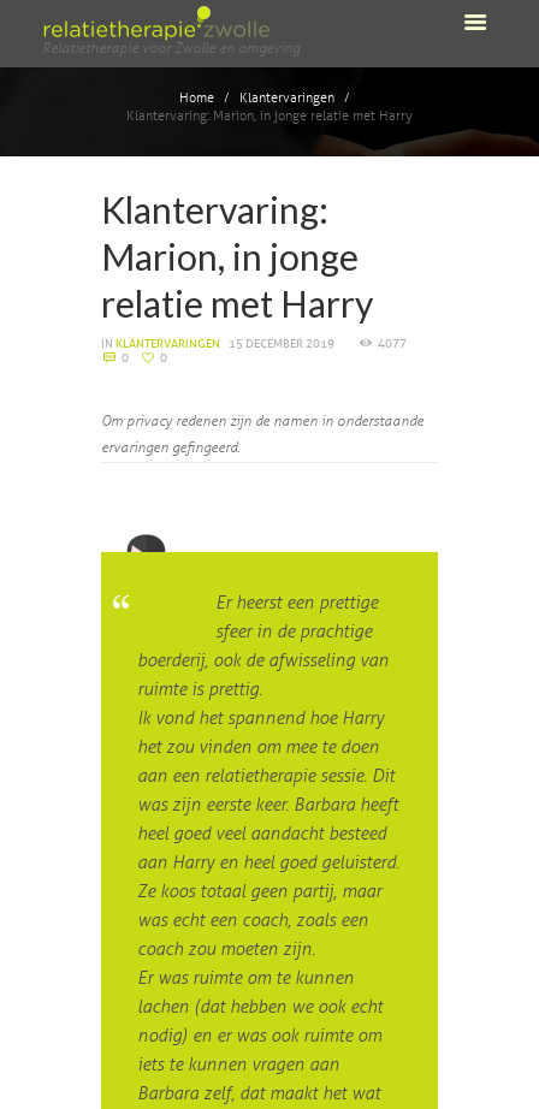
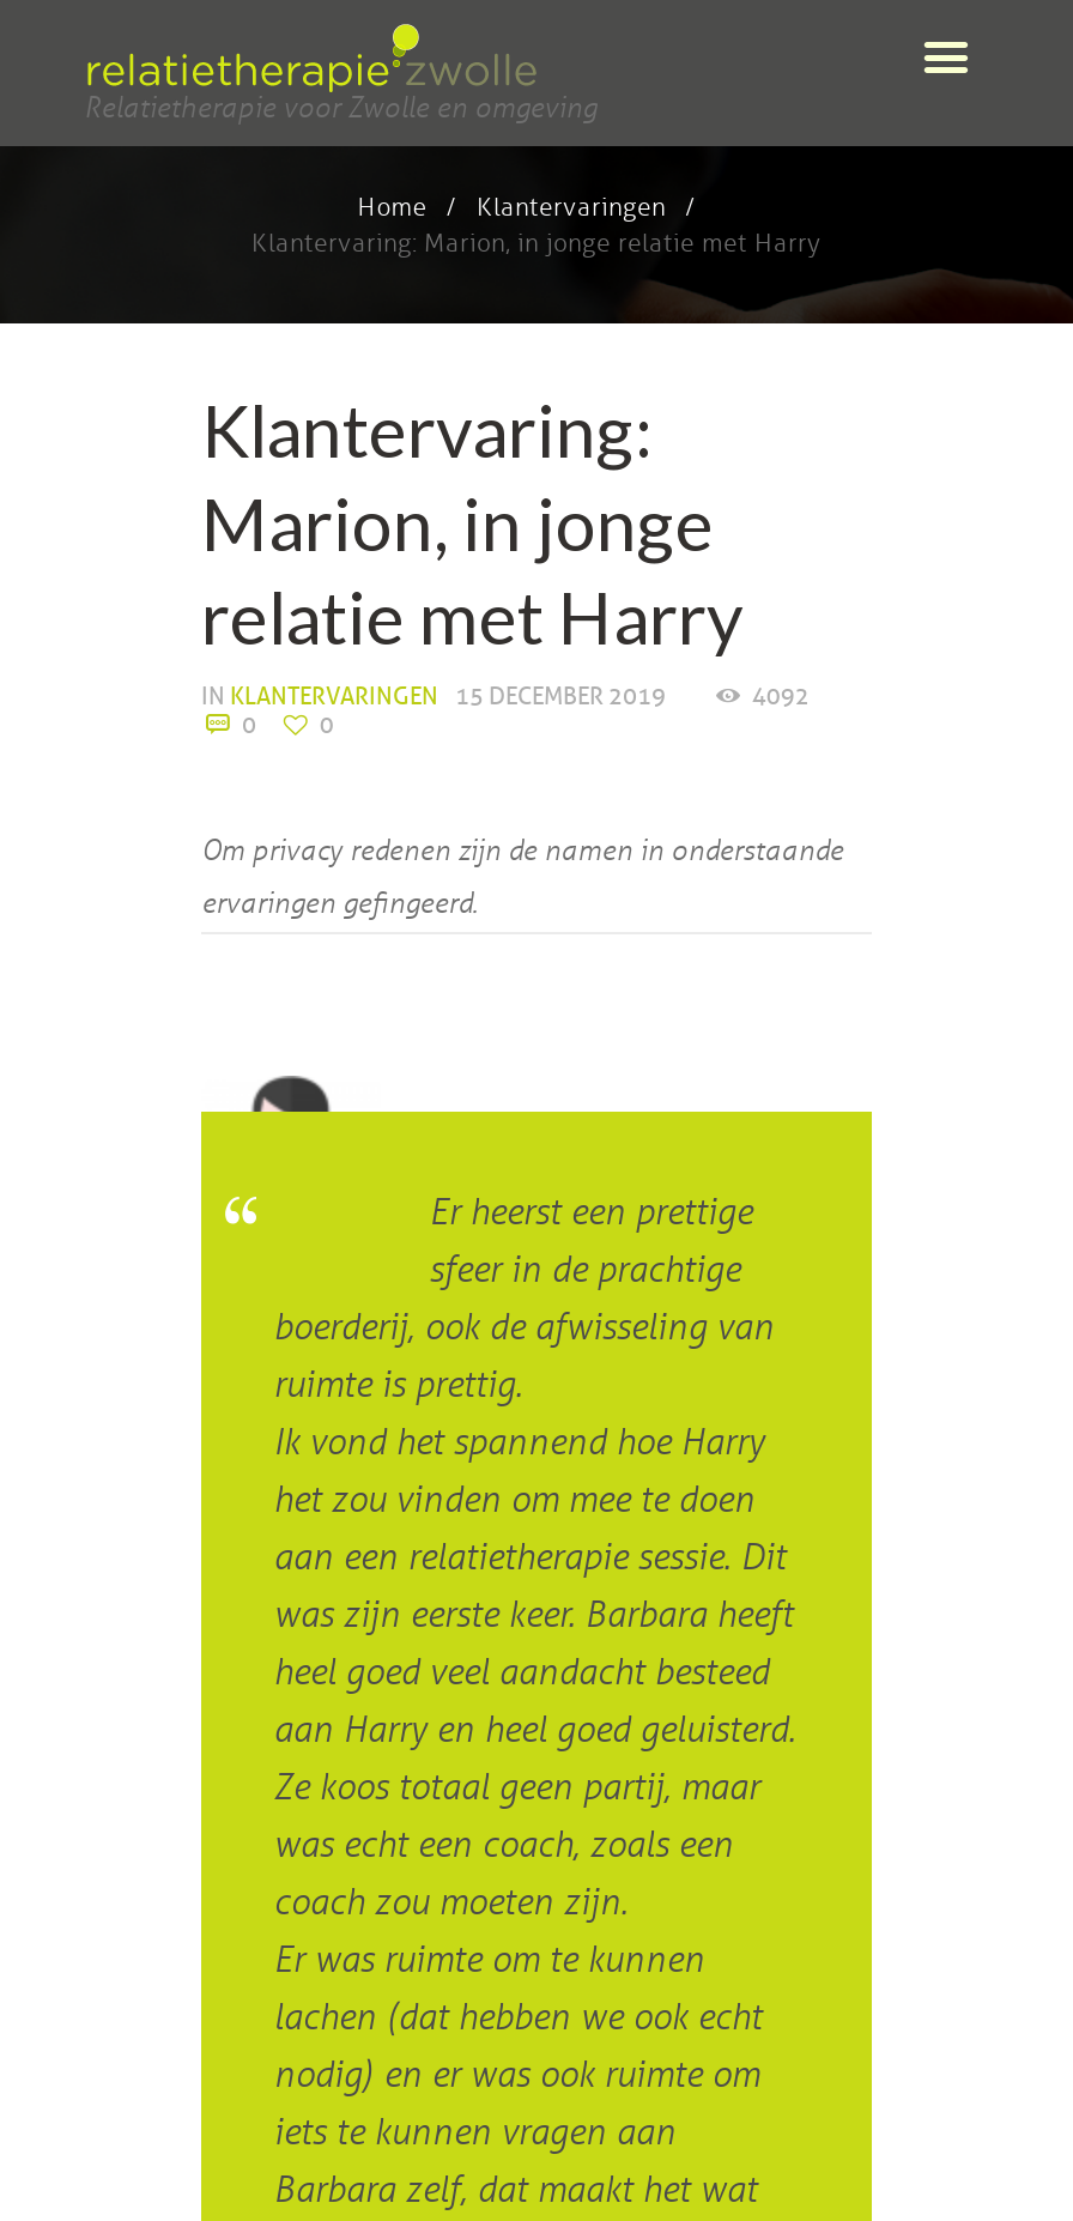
[378,336,407,352] 4077 -> [752,681,809,713] 4092

